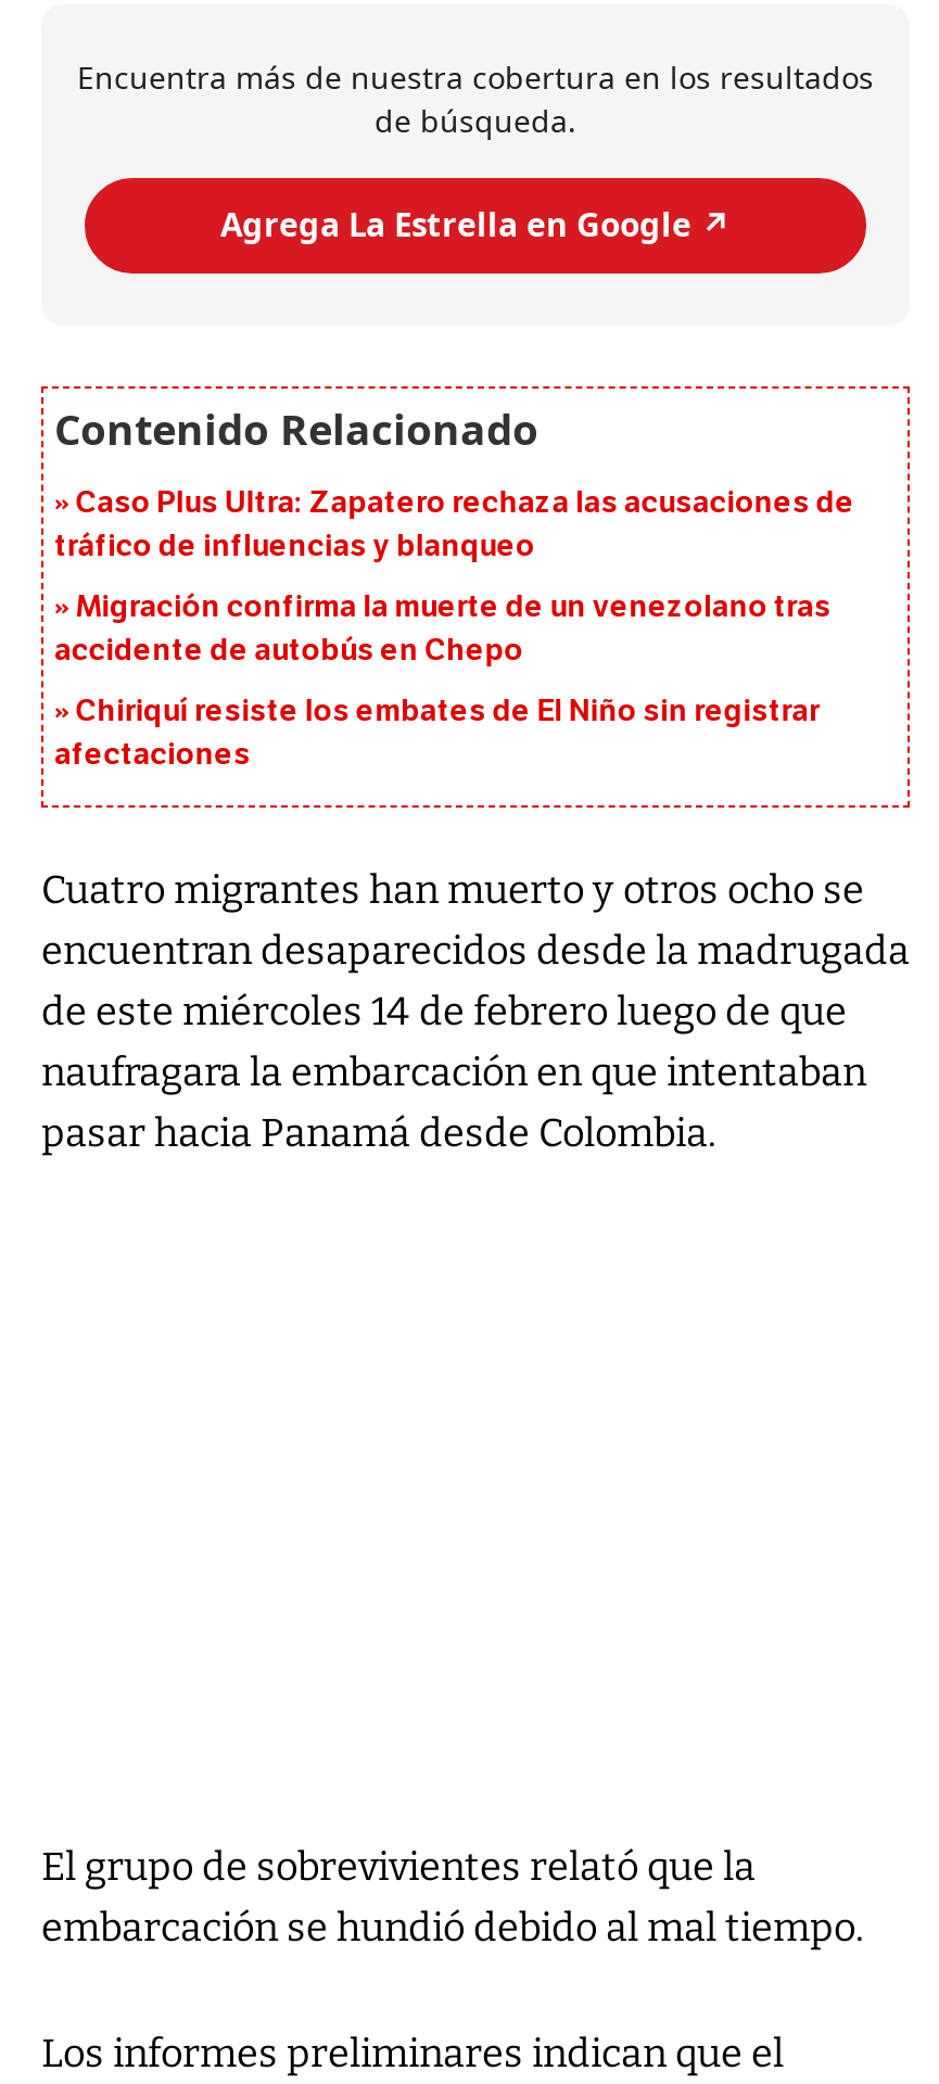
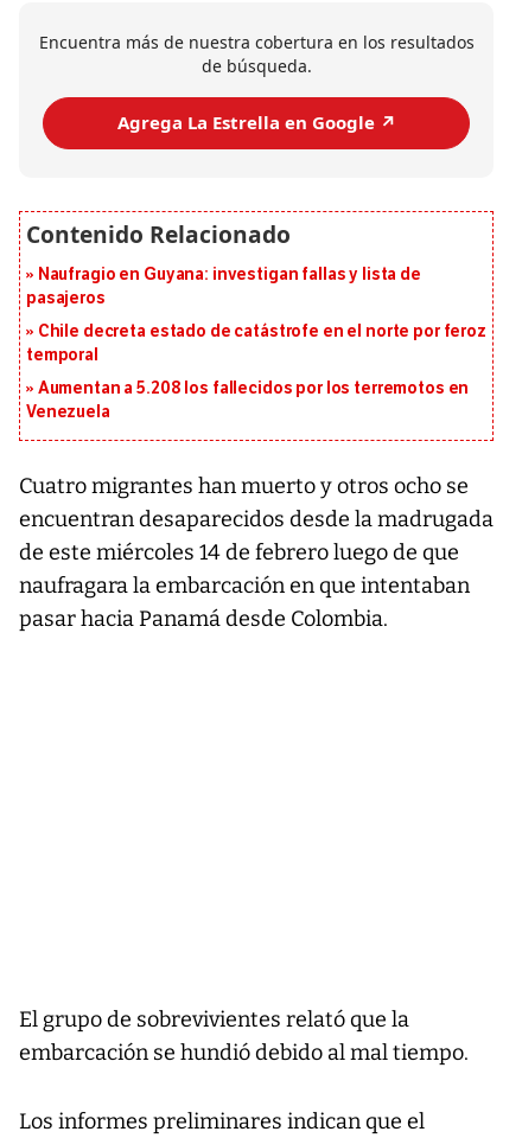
[54,484,854,564] Caso Plus Ultra: Zapatero rechaza las acusaciones de | tráfico de influencias y blanqueo -> [26,264,421,308] Naufragio en Guyana: investigan fallas y lista de | pasajeros
[54,588,831,668] Migración confirma la muerte de un venezolano tras | accidente de autobús en Chepo -> [26,321,486,365] Chile decreta estado de catástrofe en el norte por feroz | temporal
[54,692,819,772] Chiriquí resiste los embates de El Niño sin registrar | afectaciones -> [26,378,469,422] Aumentan a 5.208 los fallecidos por los terremotos en | Venezuela

